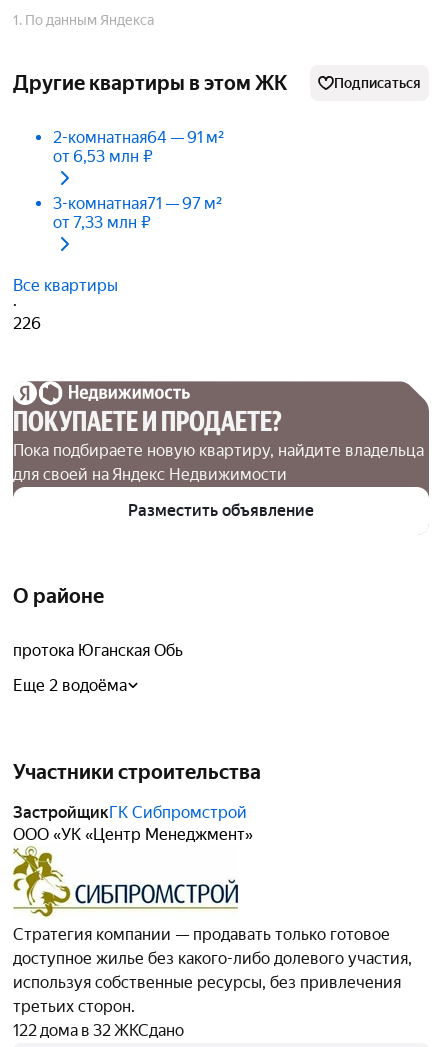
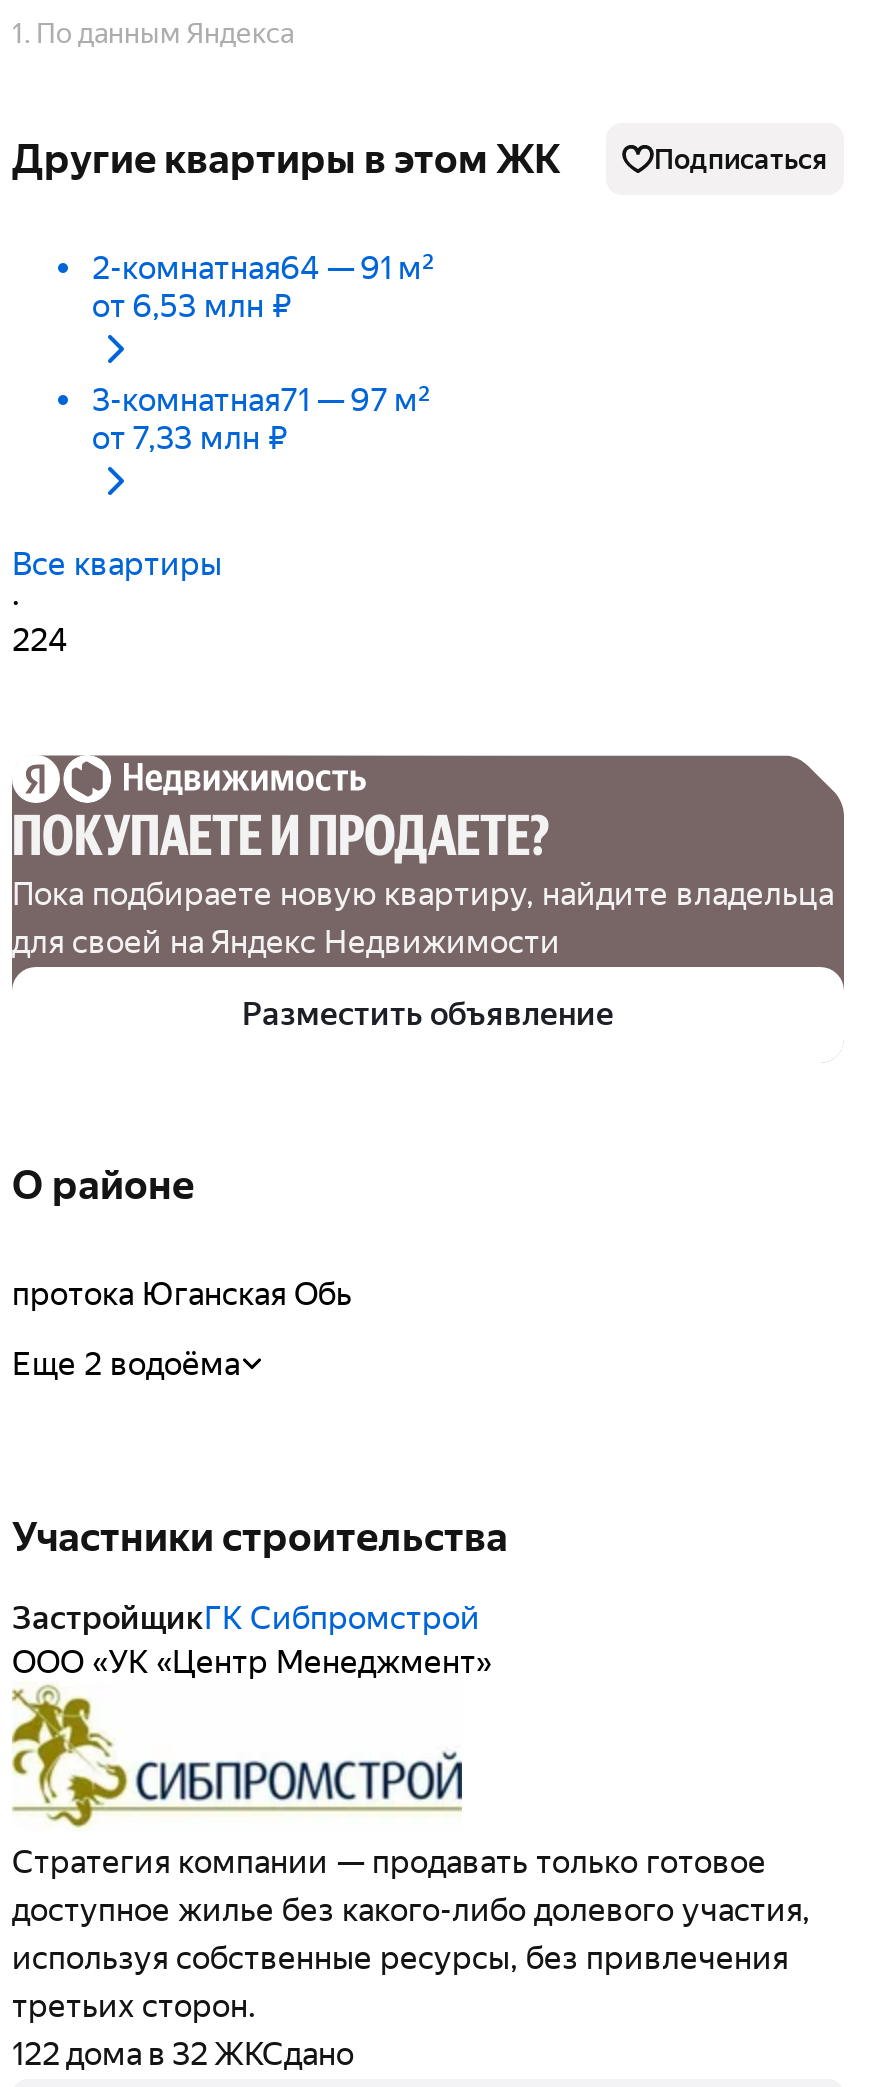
[13,314,41,333] 226 -> [12,621,68,659] 224

